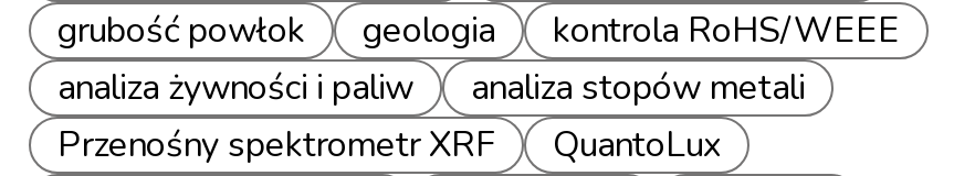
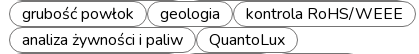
[57,64,805,169] analiza stopów metali | Przenośny spektrometr XRF -> none

